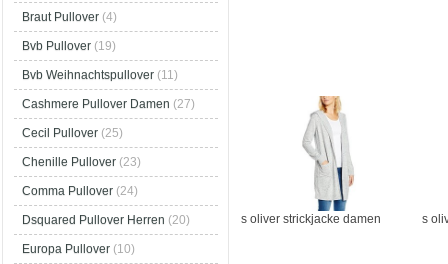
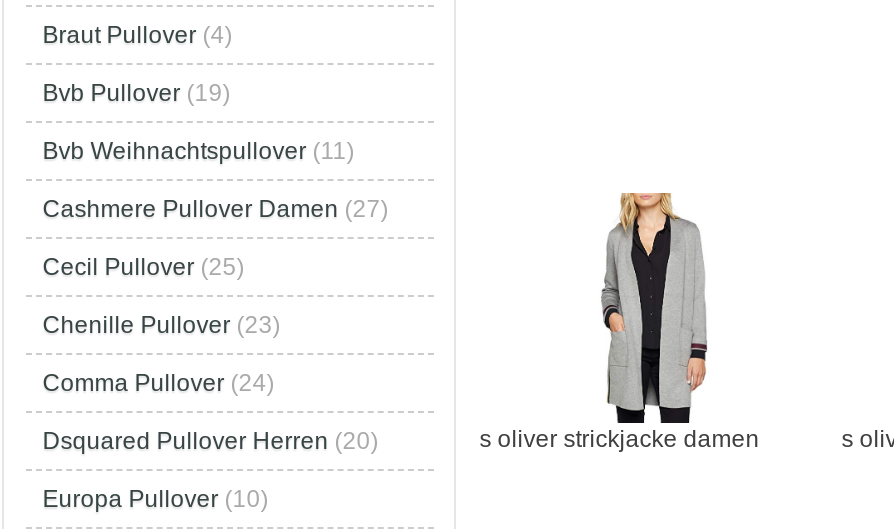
[301,95,355,210] [image] -> [600,191,708,421] [image]

